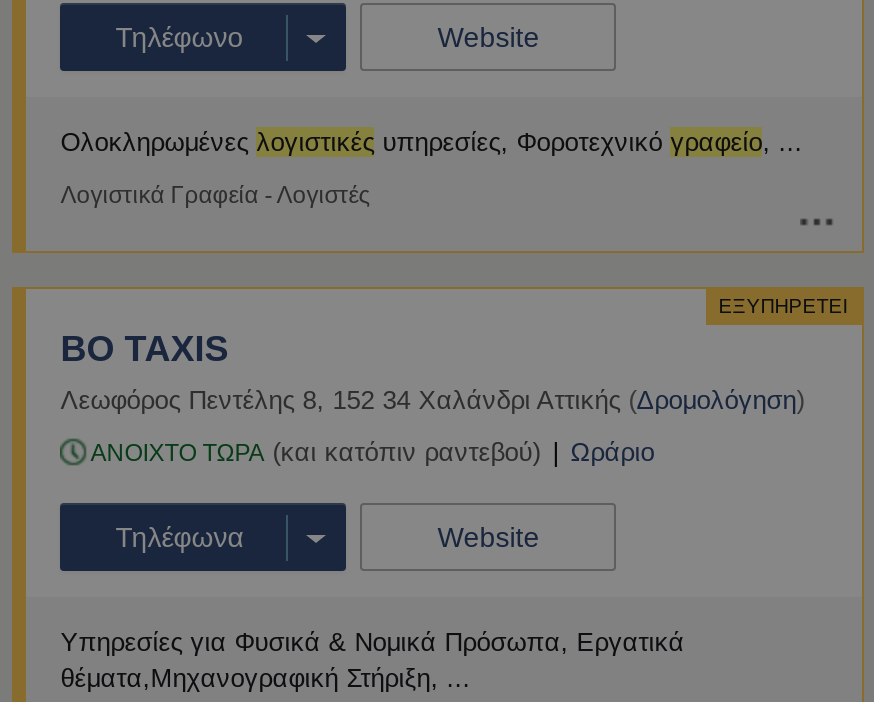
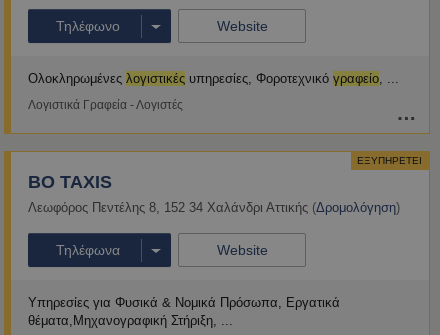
[90,436,654,466] ΑΝΟΙΧΤΟ ΤΩΡΑ (και κατόπιν ραντεβού) | Ωράριο -> none

